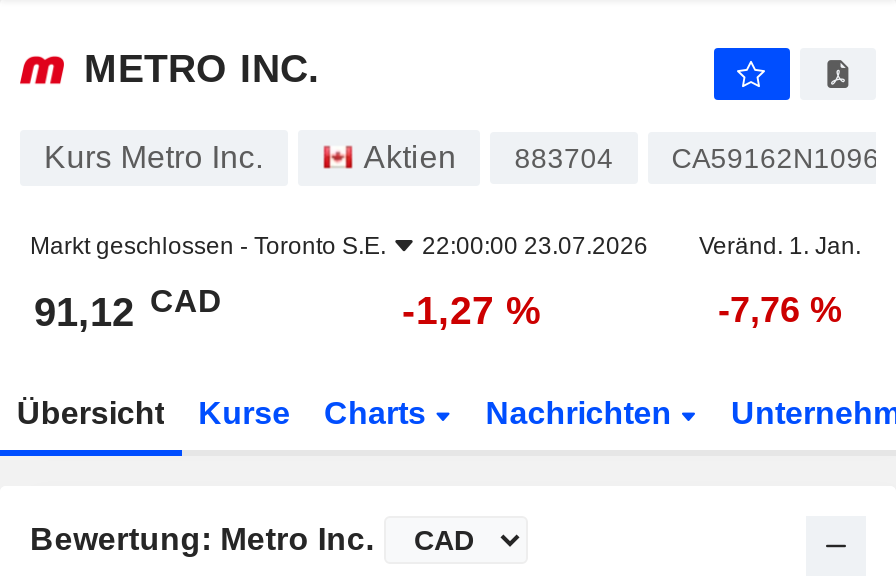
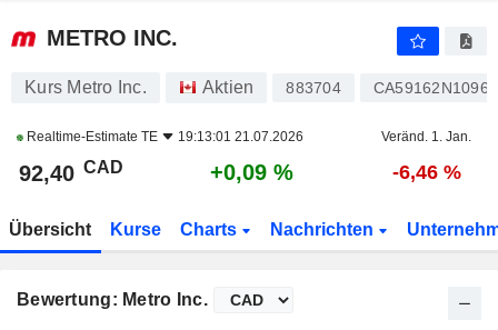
[30,232,648,260] Markt geschlossen - Toronto S.E. | 22:00:00 23.07.2026 -> [23,129,303,144] Realtime-Estimate TE | 19:13:01 21.07.2026
[34,283,222,334] 91,12 CAD -> [19,157,123,186] 92,40 CAD
[402,288,542,332] -1,27 % -> [210,160,293,184] +0,09 %
[718,290,842,330] -7,76 % -> [392,161,461,183] -6,46 %

